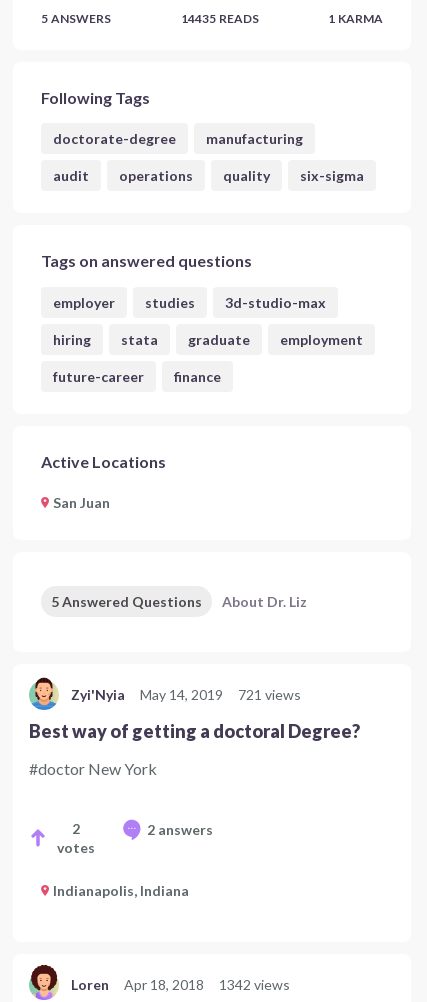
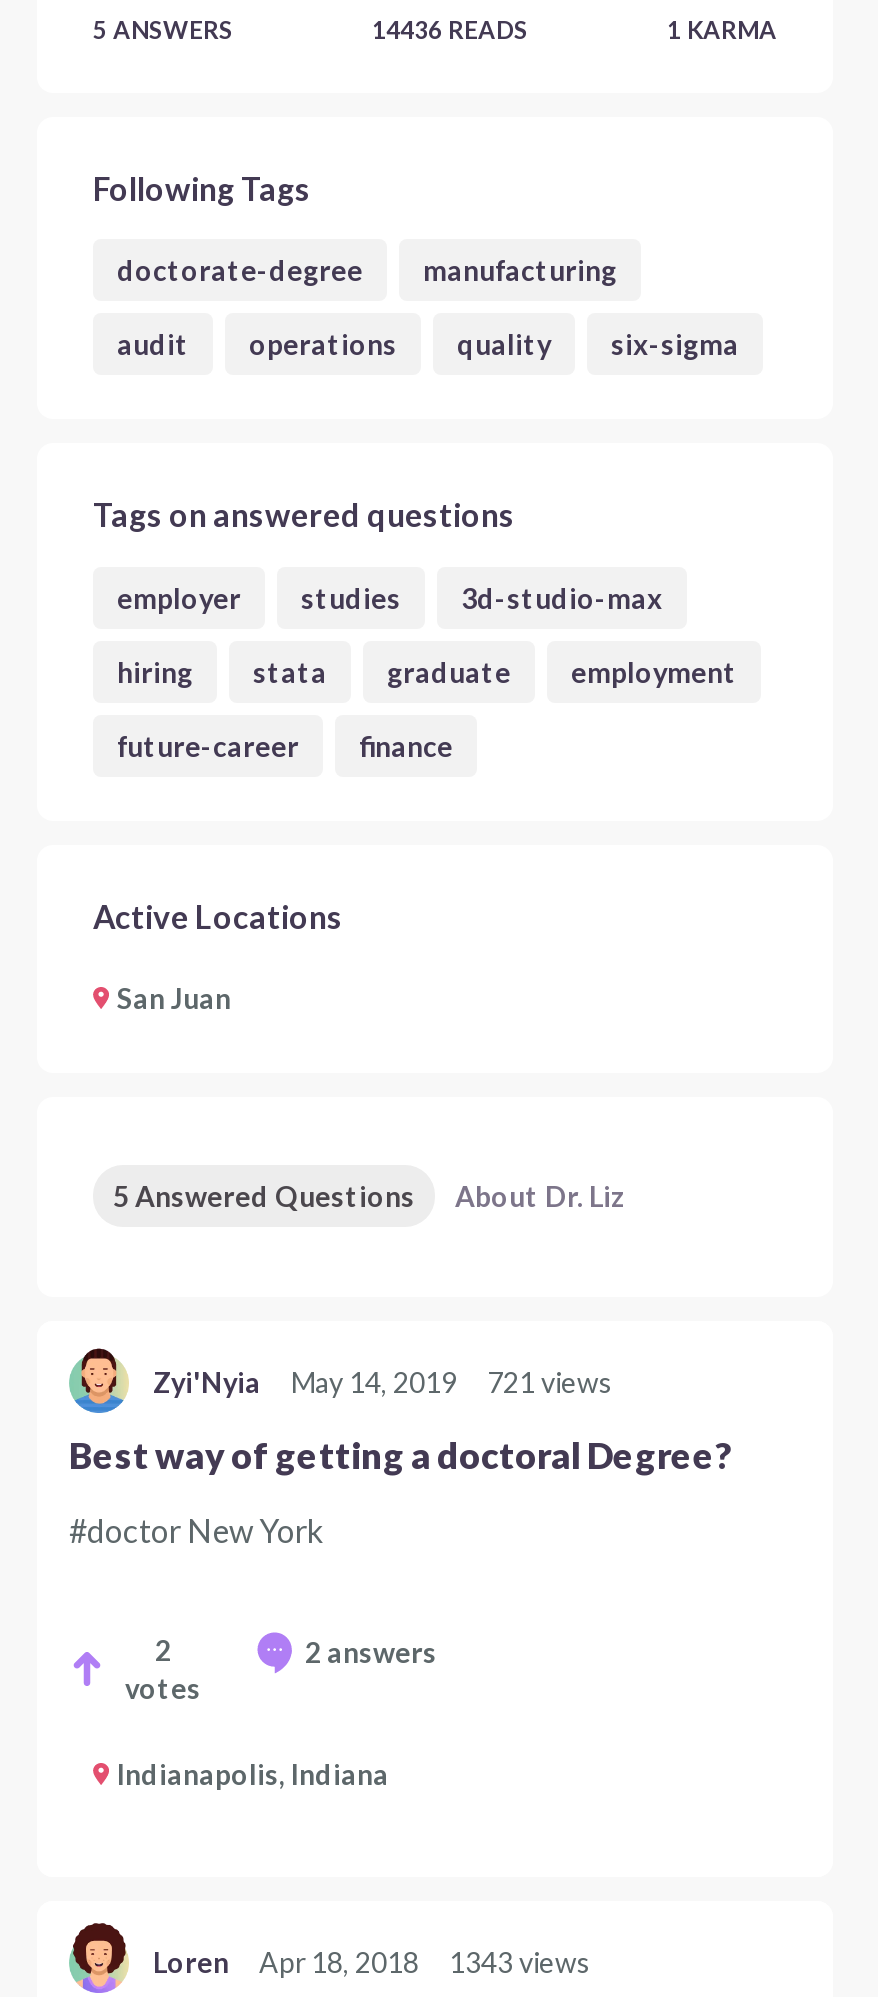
[180,11,258,26] 14435 READS -> [372,15,528,45] 14436 READS
[71,976,290,993] Loren Apr 18, 2018 1342 views -> [153,1946,591,1980] Loren Apr 18, 2018 1343 views

